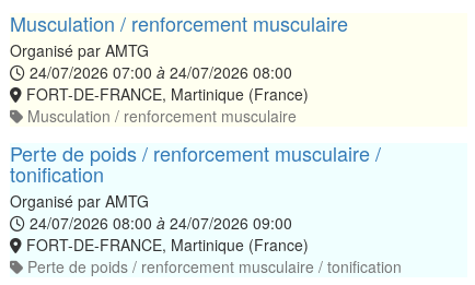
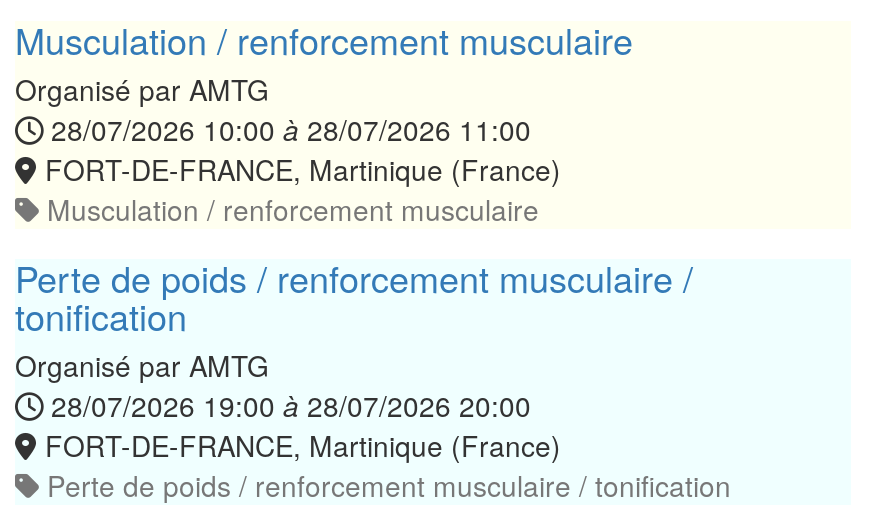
[30,61,292,83] 24/07/2026 07:00 à 24/07/2026 08:00 -> [51,109,531,149] 28/07/2026 10:00 à 28/07/2026 11:00
[30,212,292,234] 24/07/2026 08:00 à 24/07/2026 09:00 -> [51,385,531,425] 28/07/2026 19:00 à 28/07/2026 20:00

